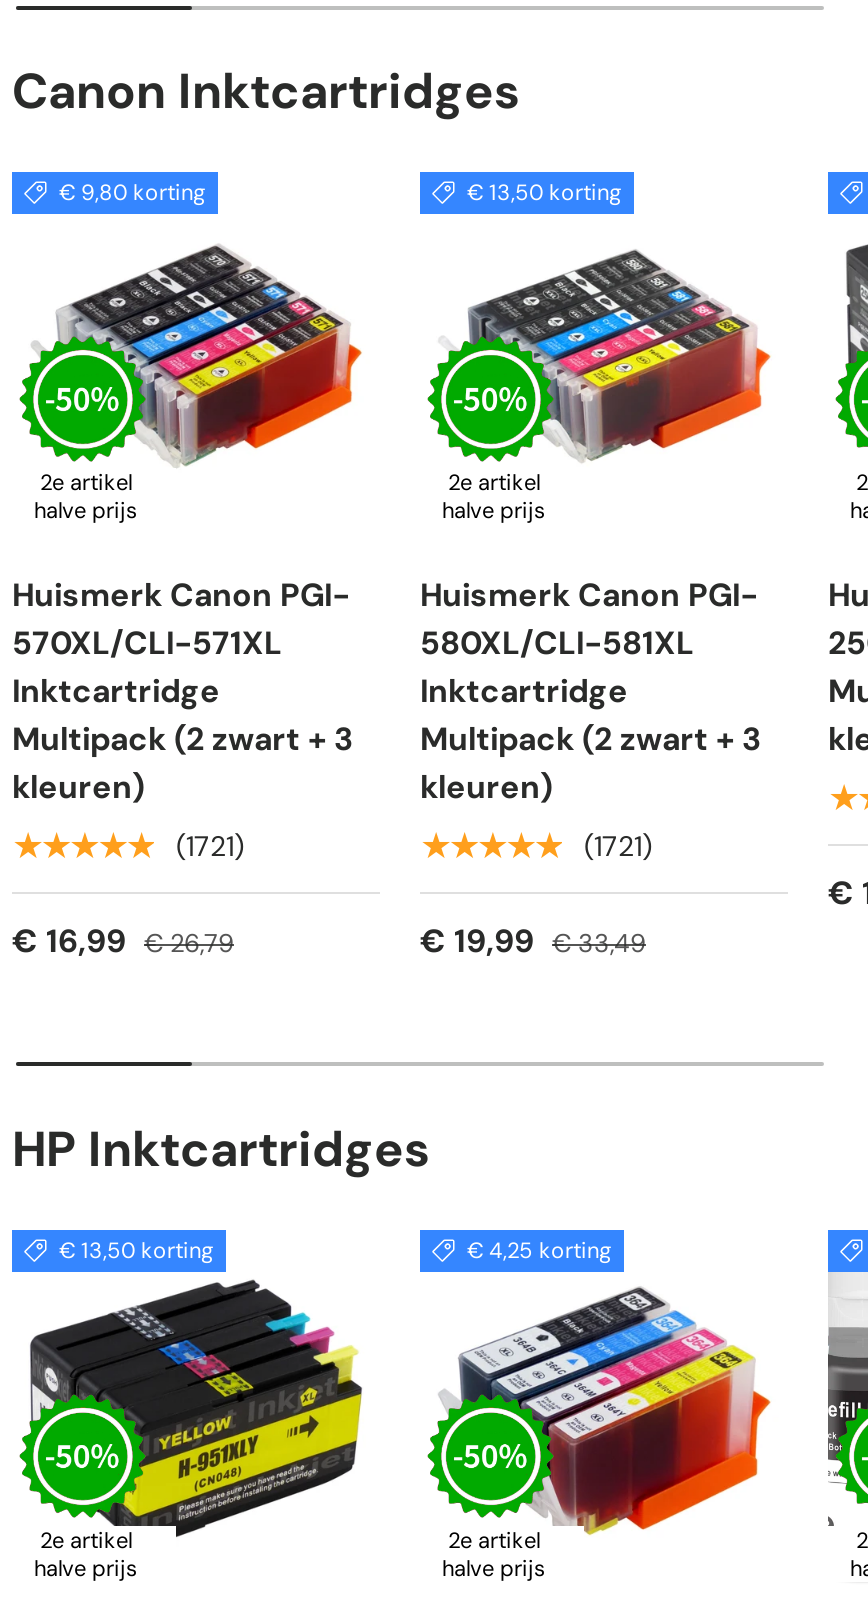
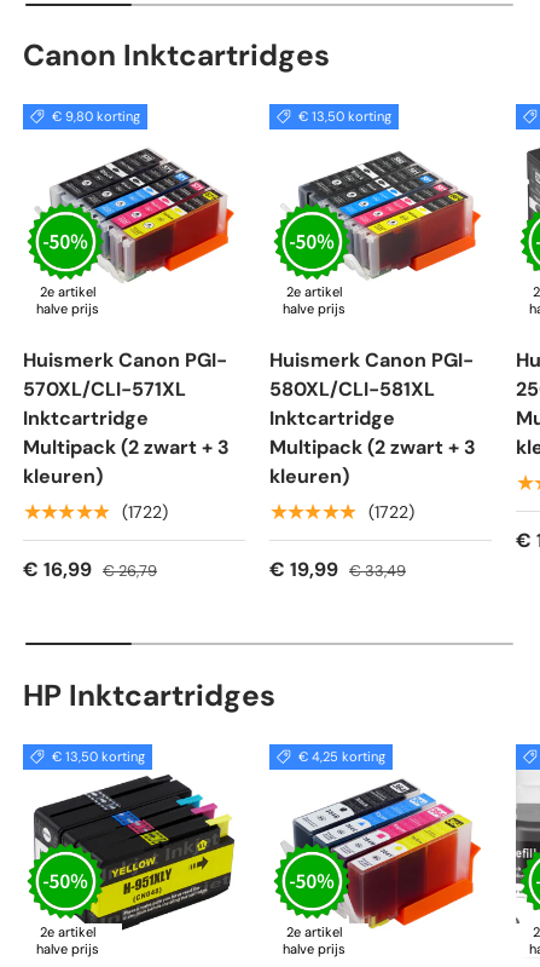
[176,827,244,863] (1721) -> [122,501,168,522] (1722)
[584,827,652,863] (1721) -> [368,501,414,522] (1722)

